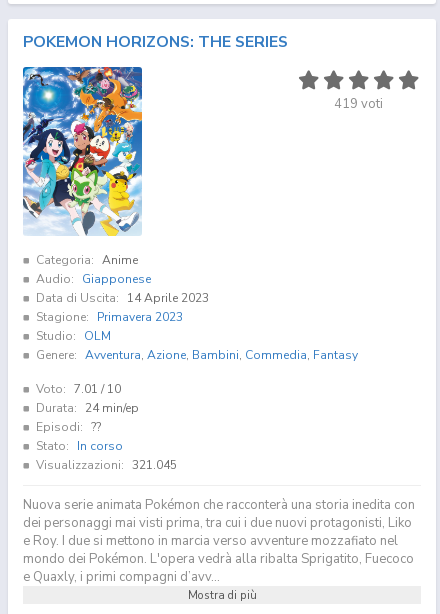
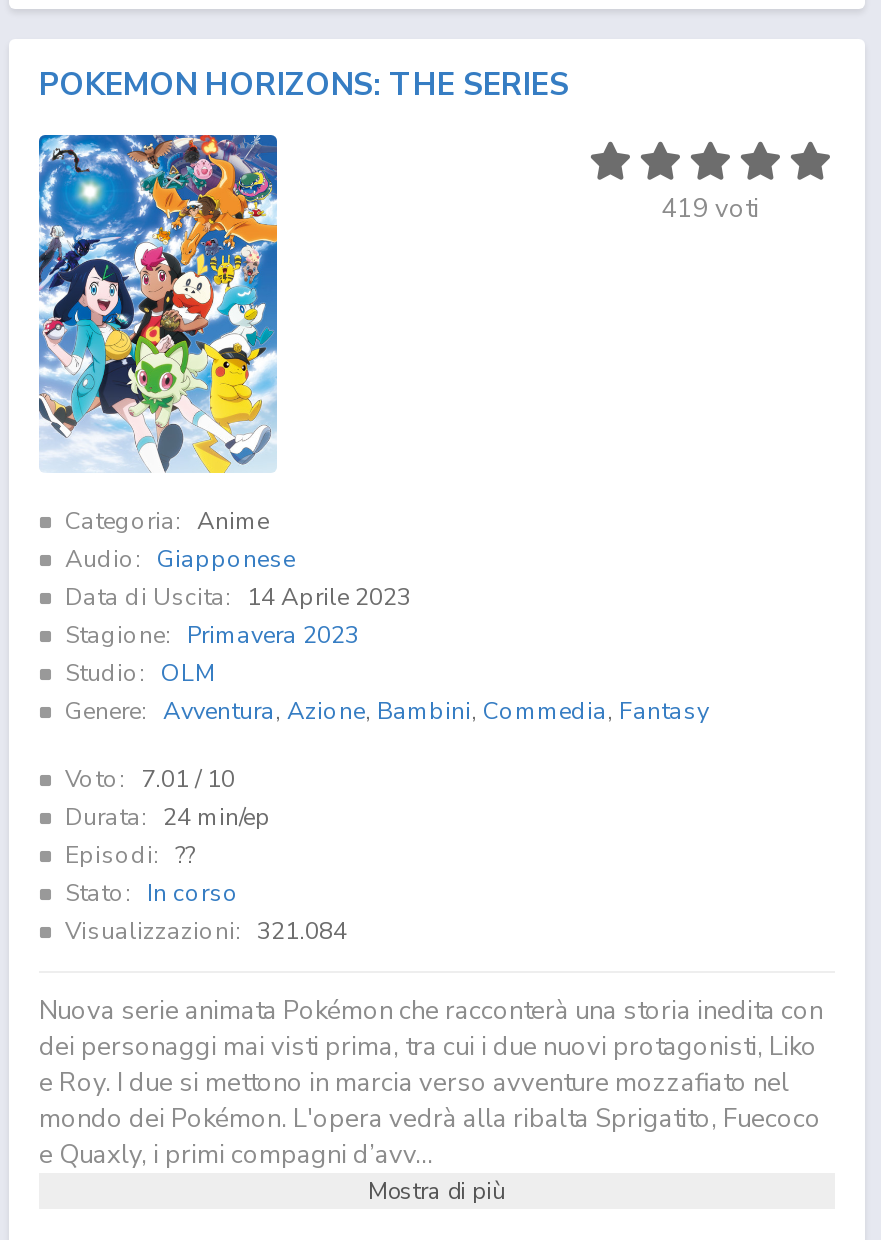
[36,457,177,473] Visualizzazioni: 321.045 -> [65,915,347,947] Visualizzazioni: 321.084

